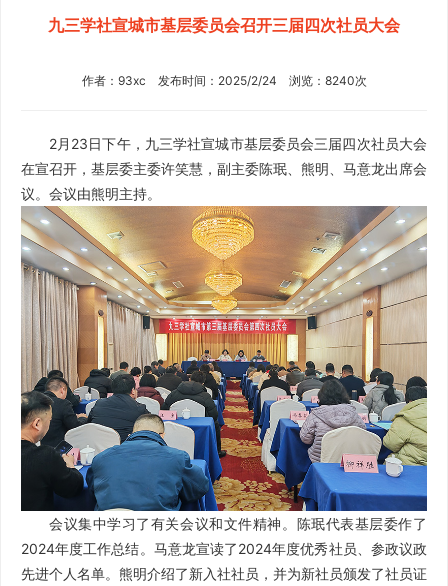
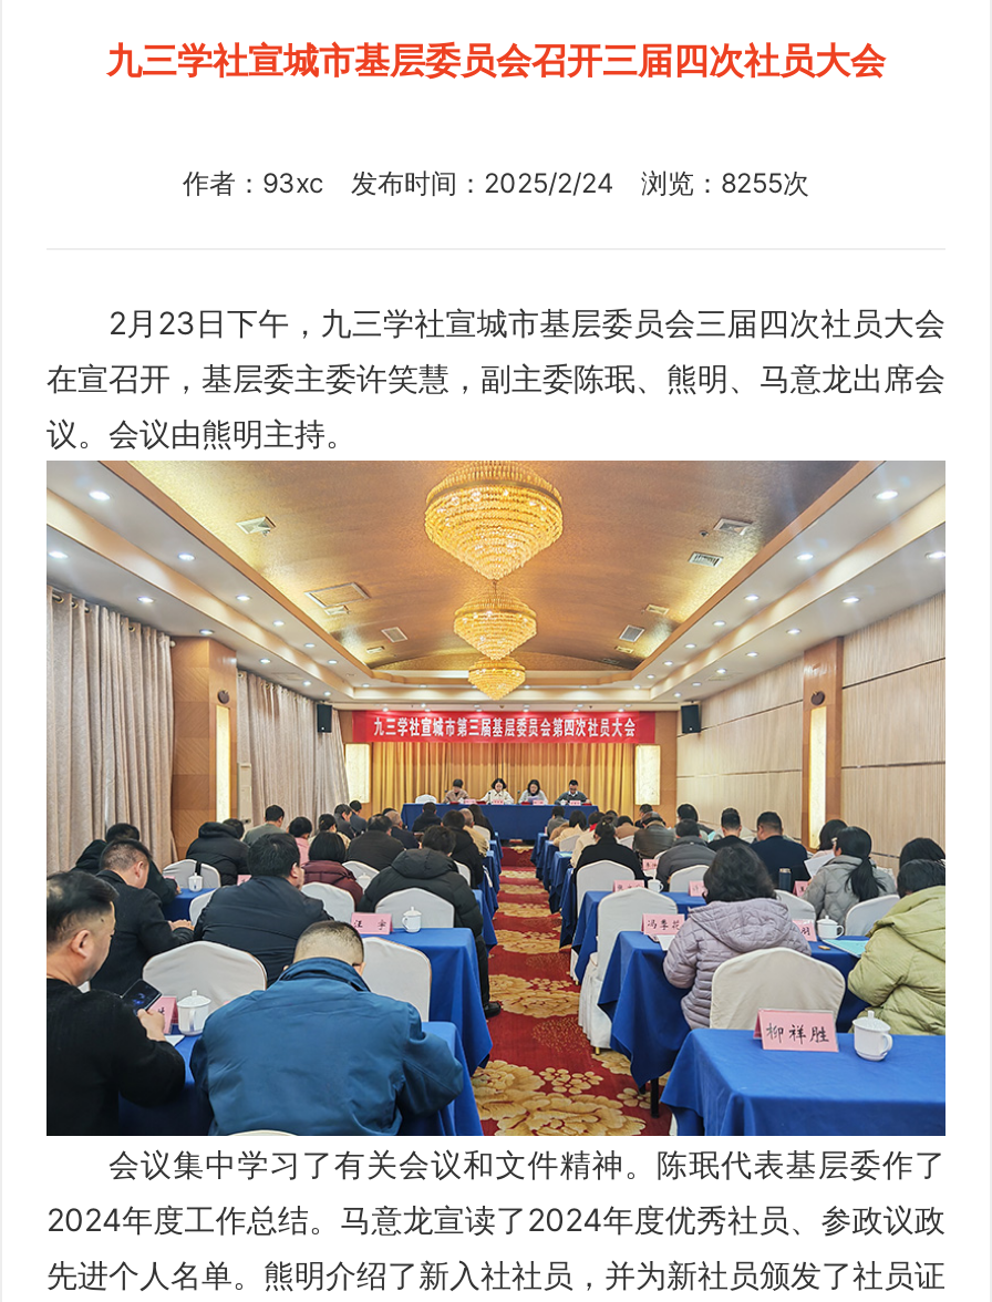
[81,73,366,88] 作者：93xc 发布时间：2025/2/24 浏览：8240次 -> [183,167,809,200] 作者：93xc 发布时间：2025/2/24 浏览：8255次

